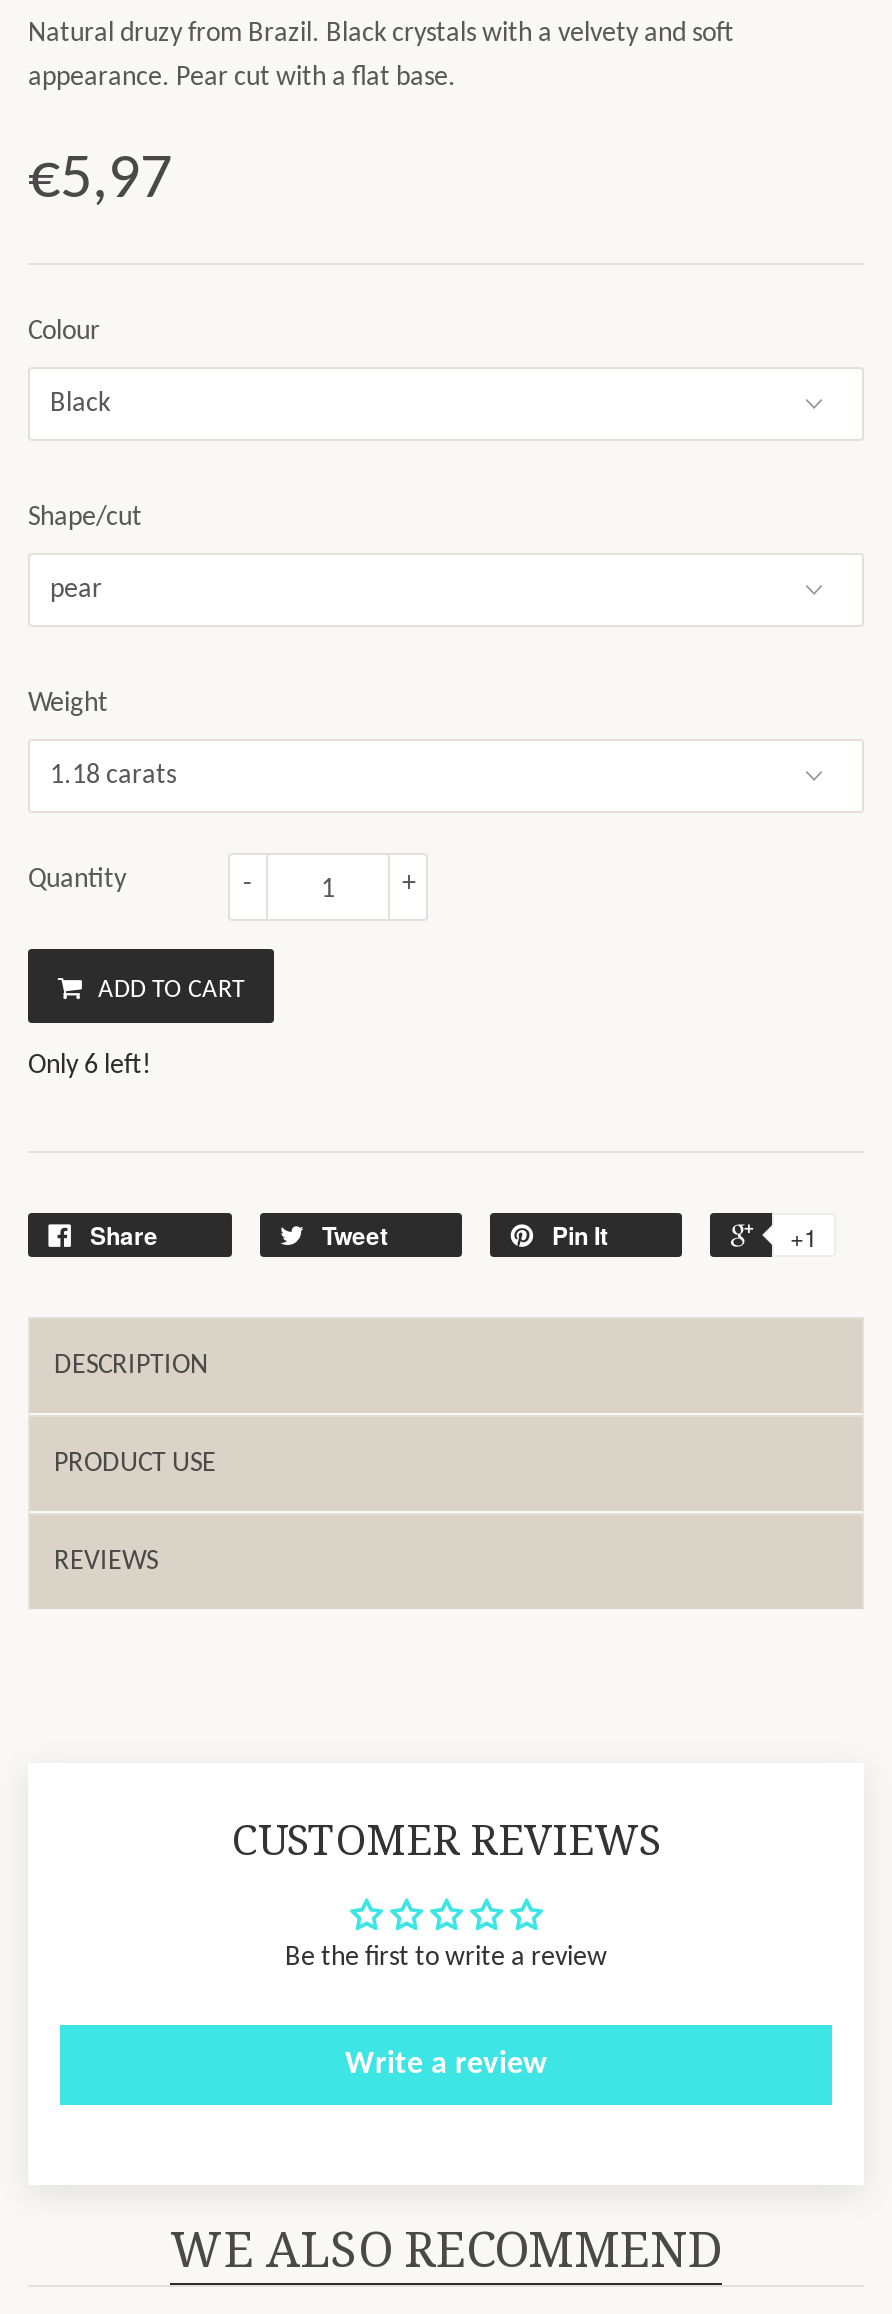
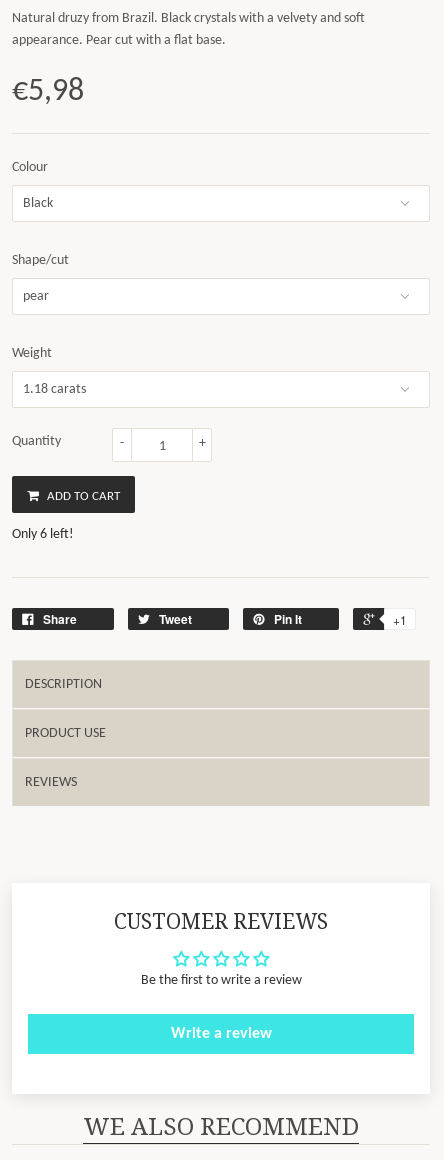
[28,149,172,213] €5,97 -> [12,76,84,108] €5,98

